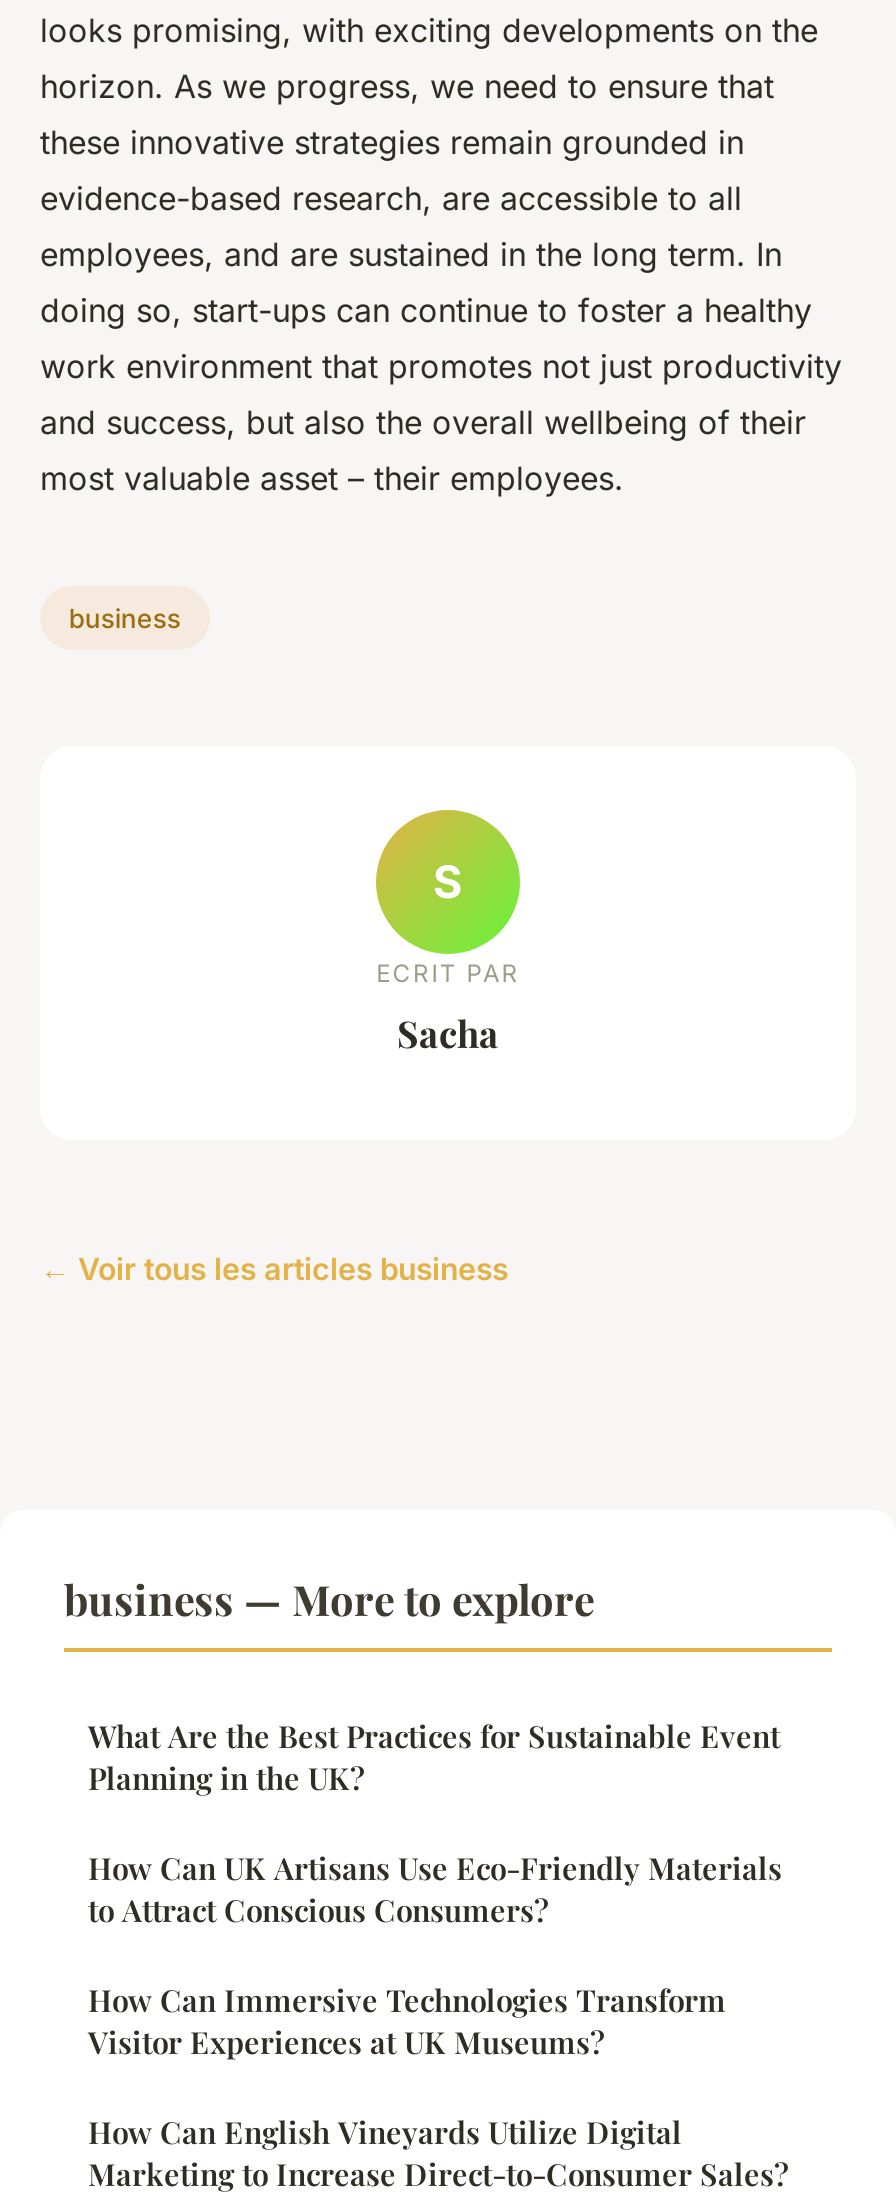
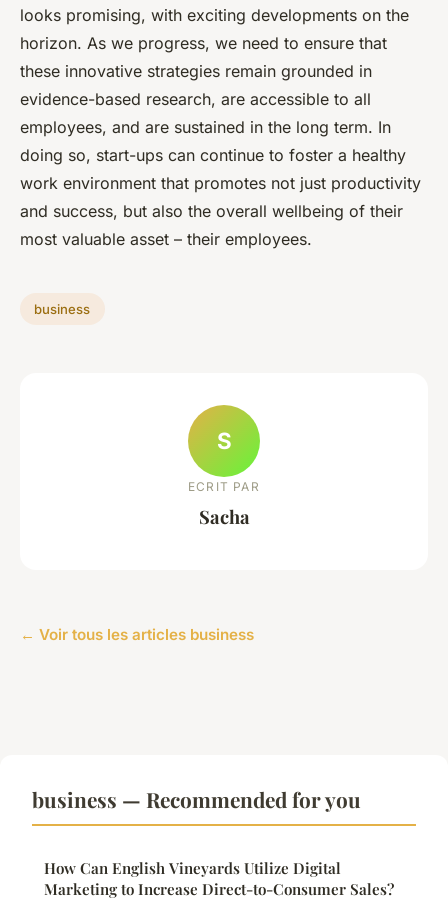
[64,1570,782,2062] business — More to explore | What Are the Best Practices for Sustainable Event | Planning in the UK? | How Can UK Artisans Use Eco-Friendly Materials | to Attract Conscious Consumers? | How Can Immersive Technologies Transform | Visitor Experiences at UK Museums? -> [32,785,361,813] business — Recommended for you

